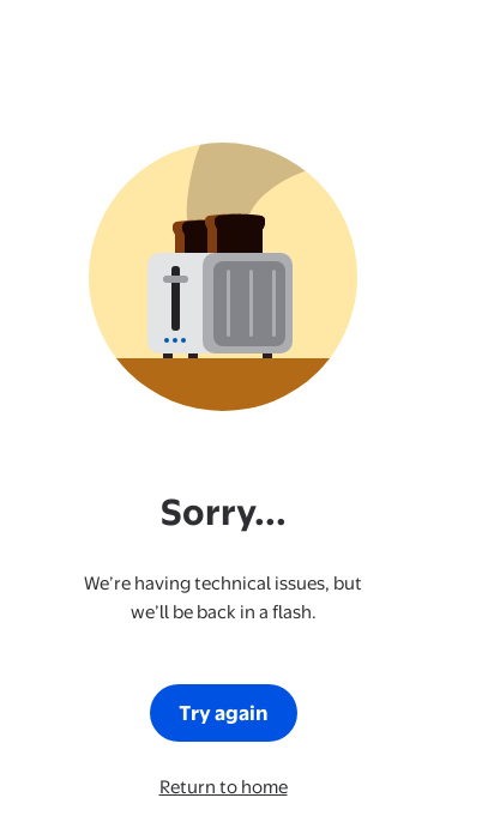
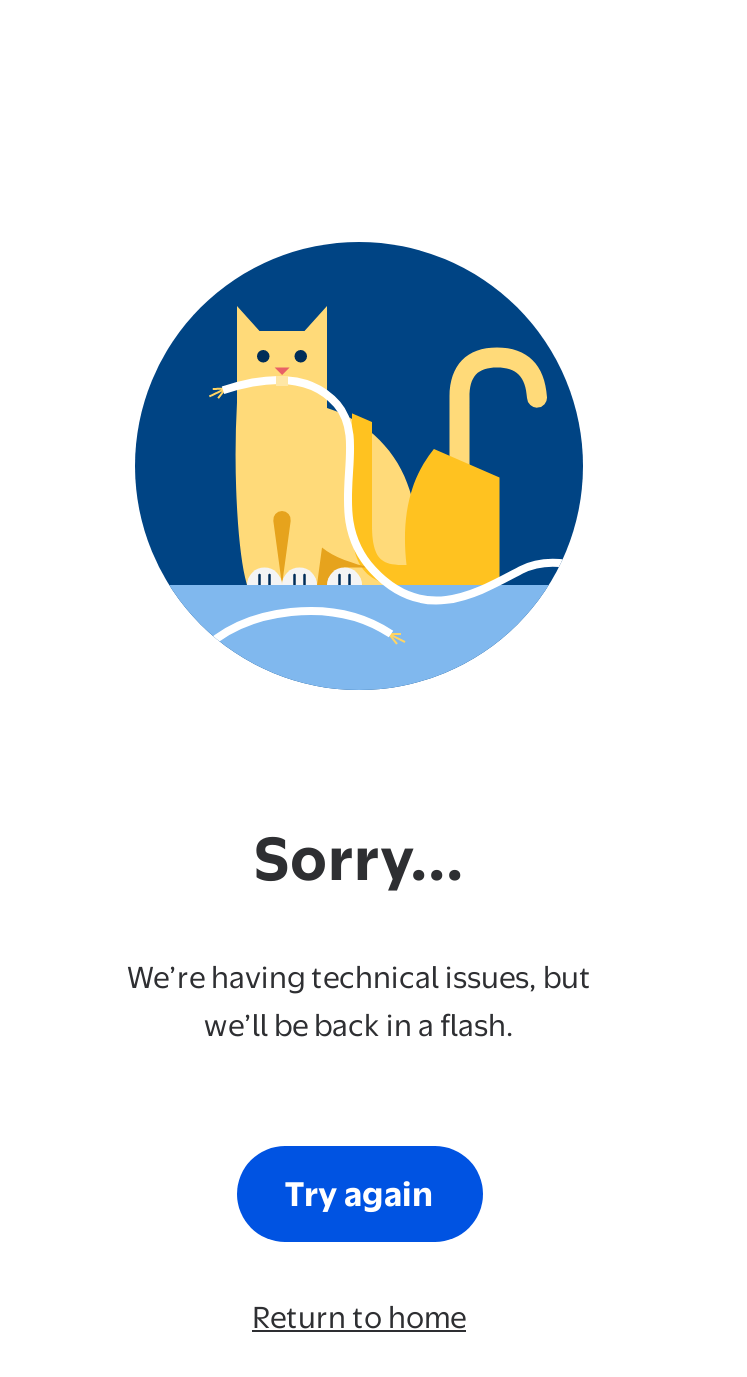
[89,143,357,412] [image] -> [133,240,585,692] [image]

